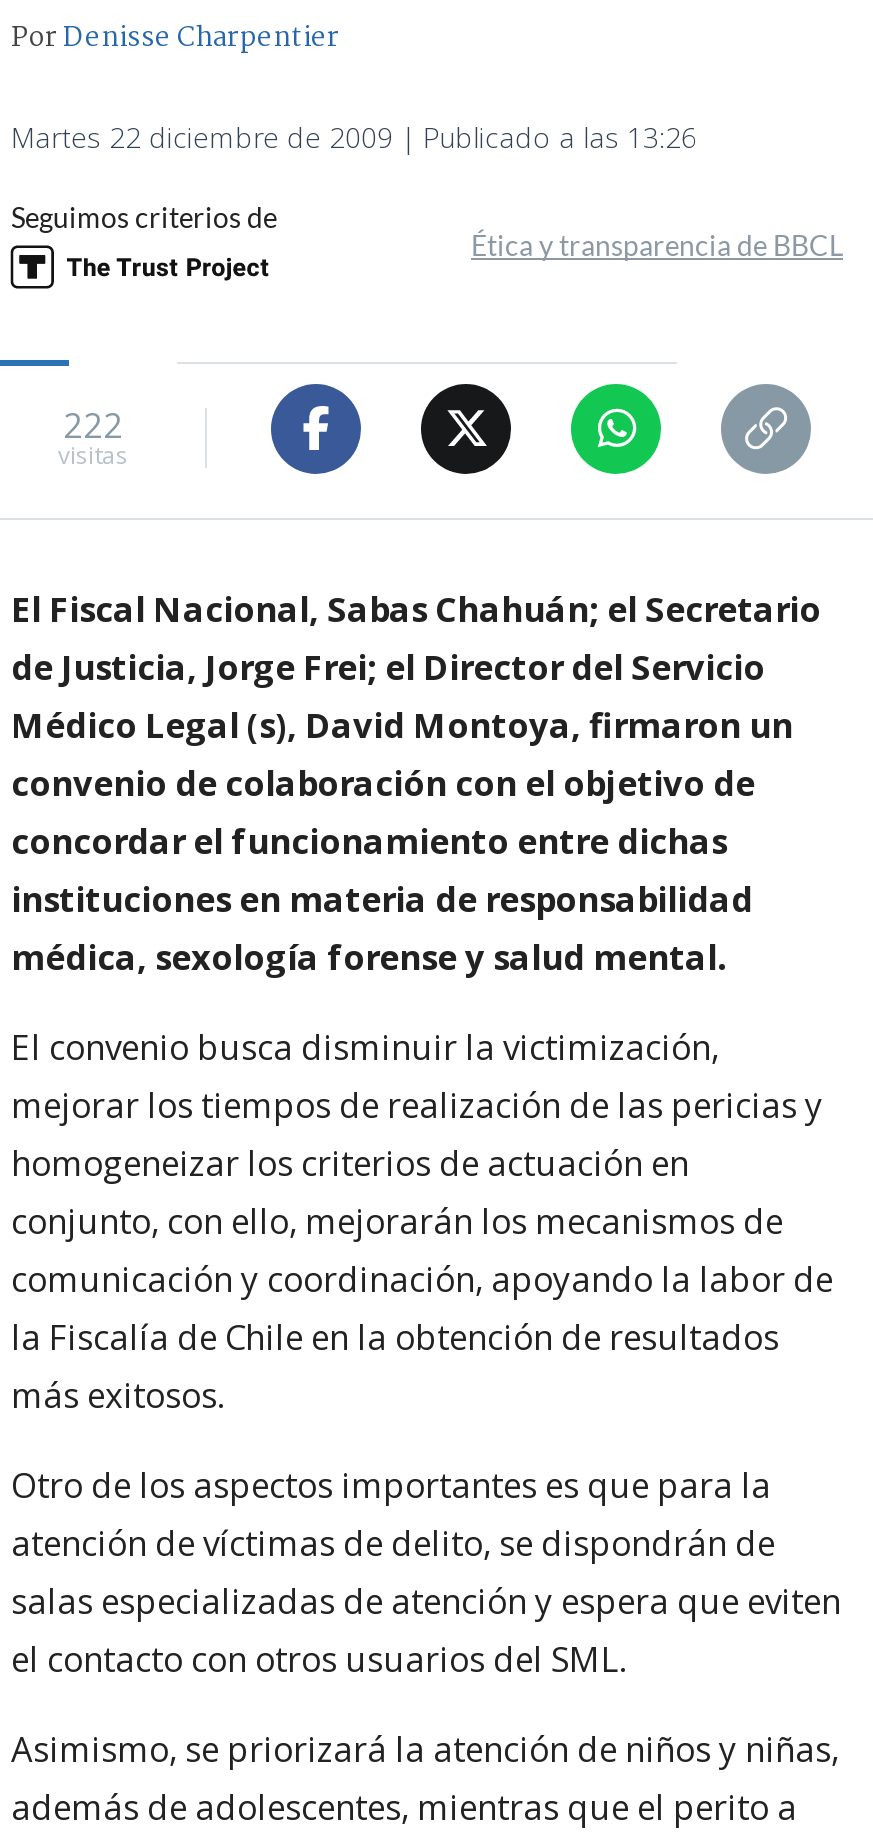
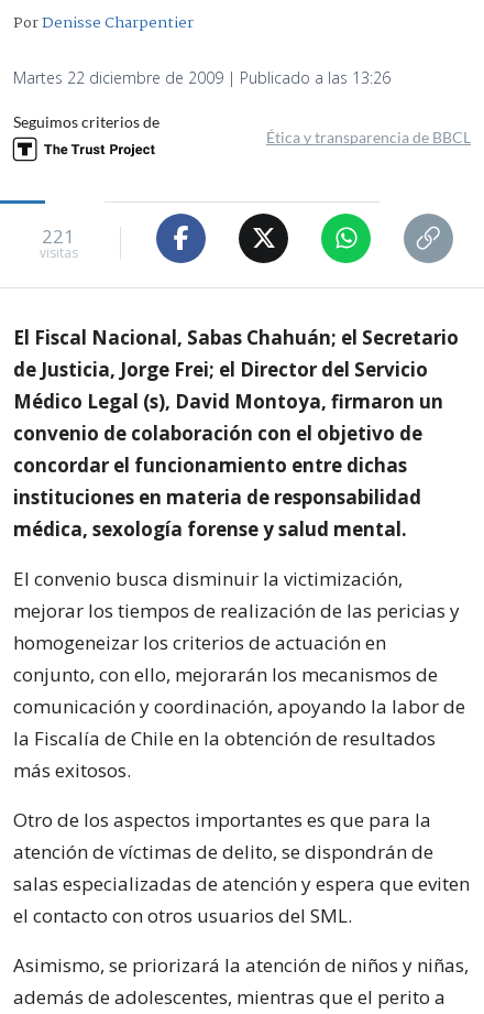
[63,403,123,449] 222 -> [42,224,75,249] 221

